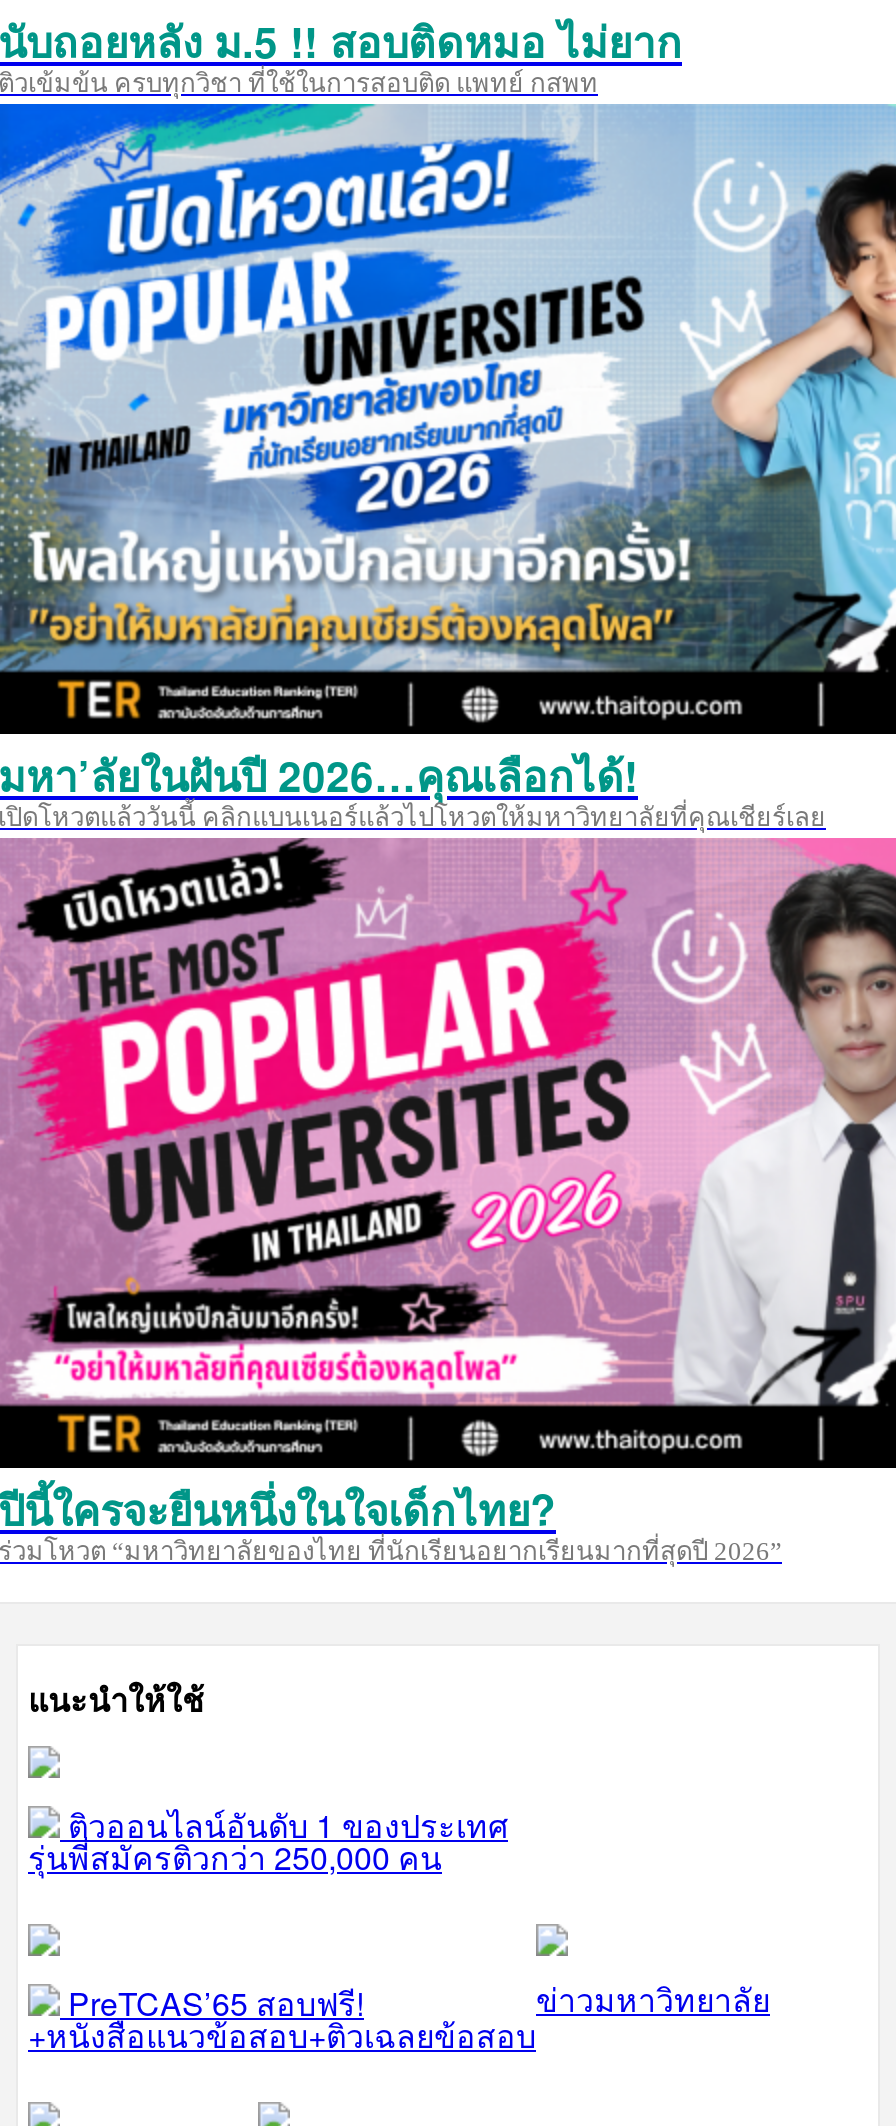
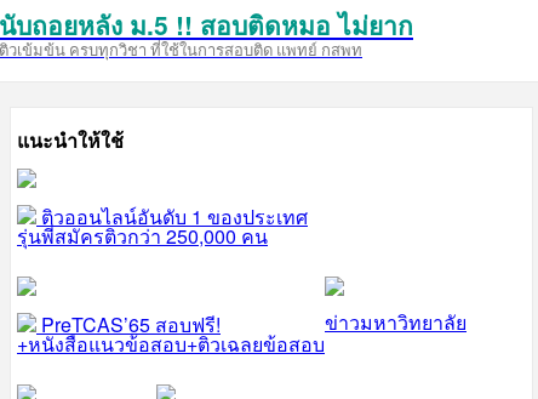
[0,102,890,831] [image] | มหา’ลัยในฝันปี 2026…คุณเลือกได้! | เปิดโหวตแล้ววันนี้ คลิกแบนเนอร์แล้วไปโหวตให้มหาวิทยาลัยที่คุณเชียร์เลย -> none
[0,836,890,1565] [image] | ปีนี้ใครจะยืนหนึ่งในใจเด็กไทย? | ร่วมโหวต “มหาวิทยาลัยของไทย ที่นักเรียนอยากเรียนมากที่สุดปี 2026” -> none

